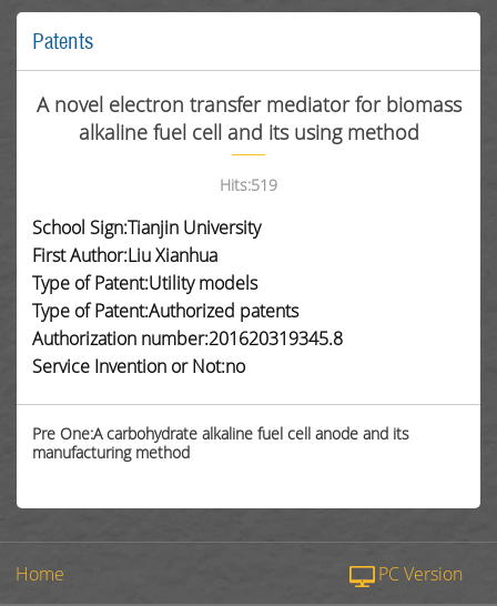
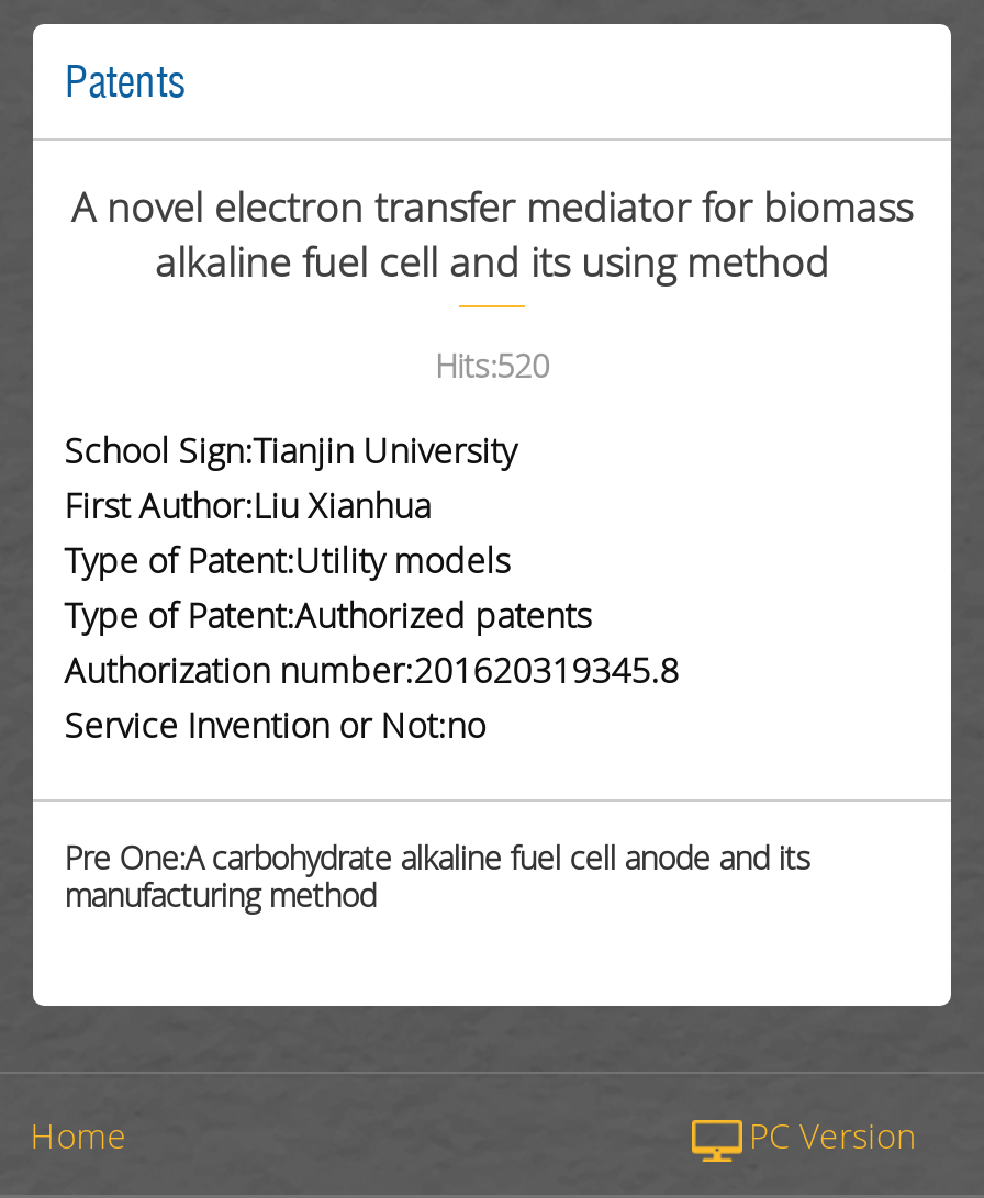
[220,174,277,195] Hits:519 -> [435,345,549,386] Hits:520

